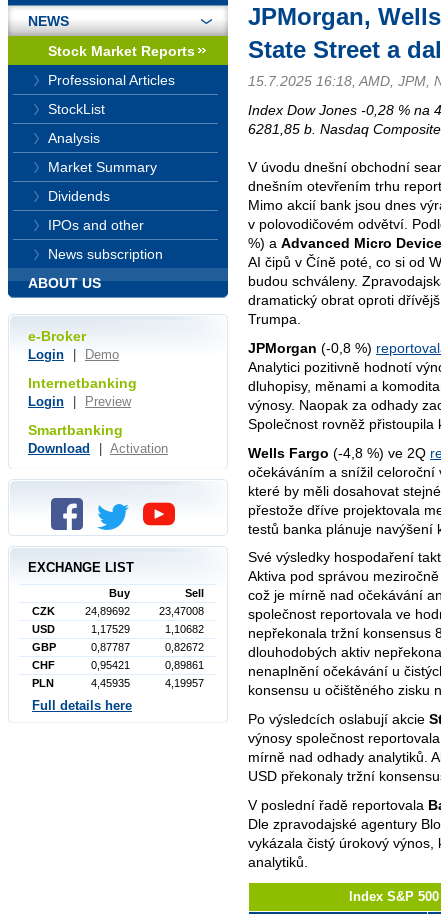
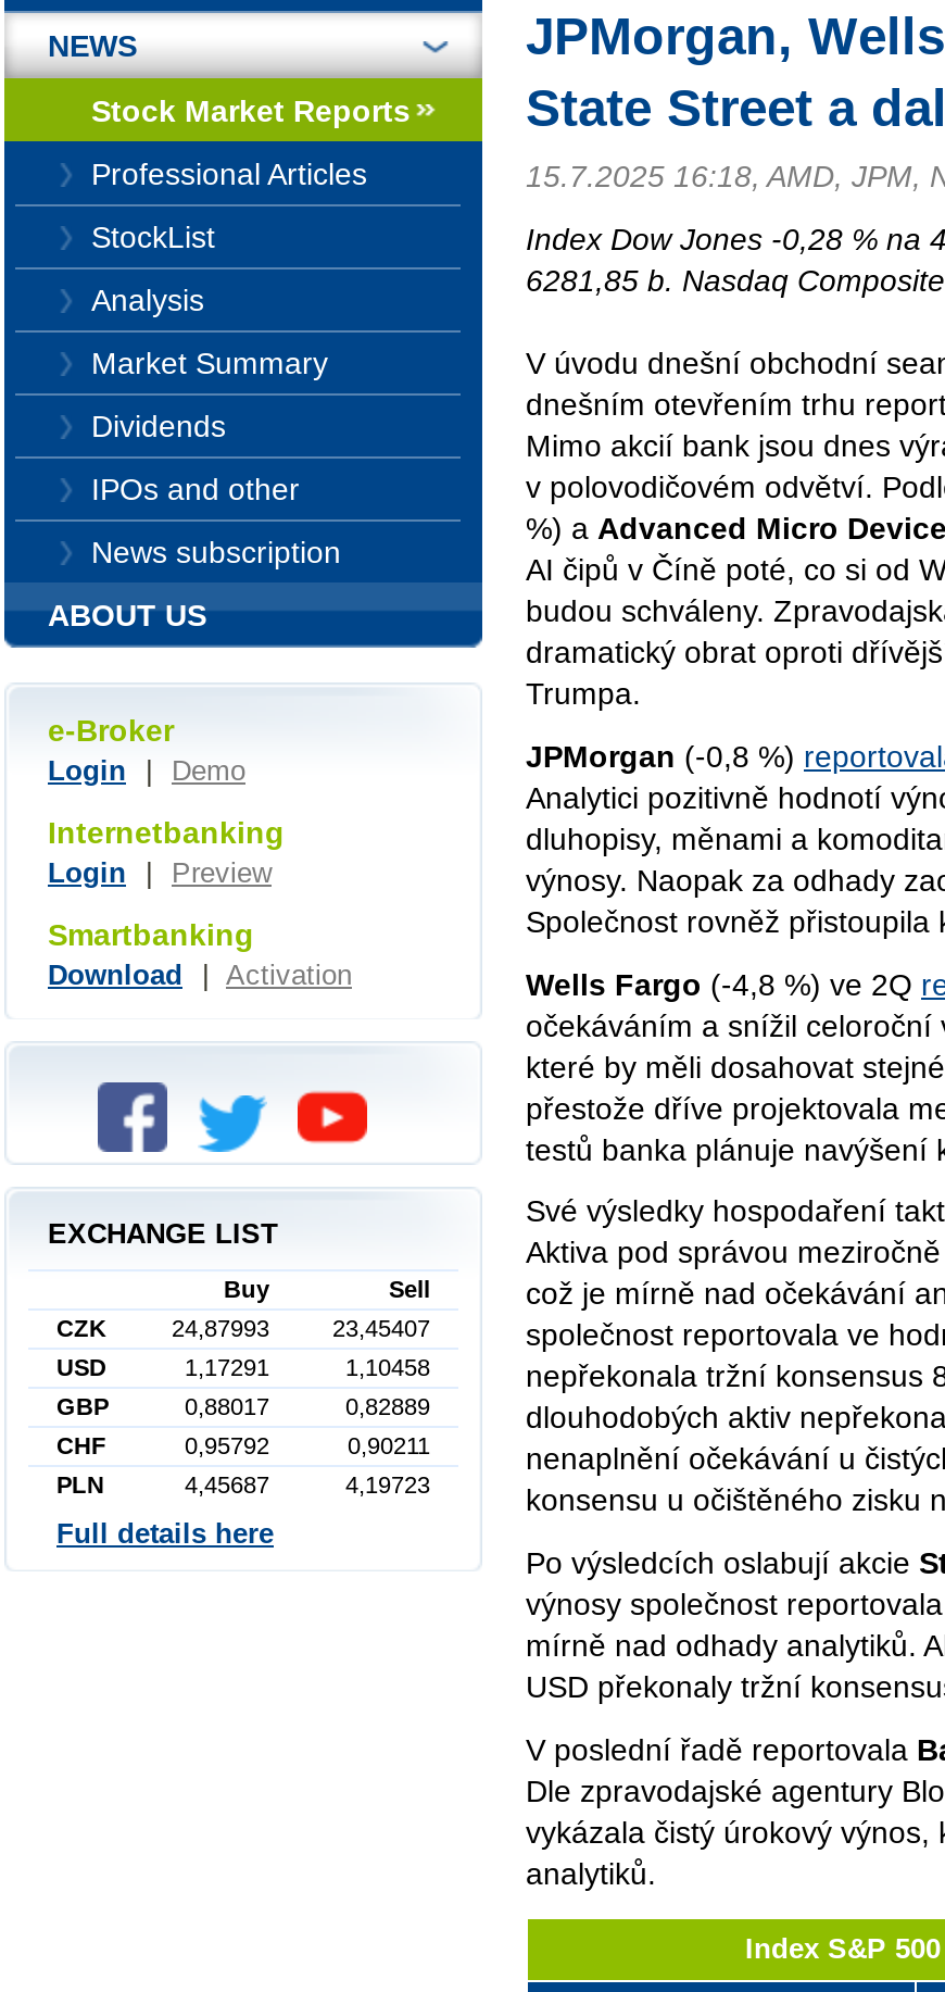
[85,604,130,616] 24,89692 -> [172,1314,269,1340] 24,87993
[159,604,204,616] 23,47008 -> [332,1314,430,1340] 23,45407
[91,622,130,634] 1,17529 -> [185,1353,269,1379] 1,17291
[165,622,204,634] 1,10682 -> [345,1353,430,1379] 1,10458
[91,640,130,652] 0,87787 -> [185,1392,269,1418] 0,88017
[165,640,204,652] 0,82672 -> [345,1392,430,1418] 0,82889
[91,658,130,670] 0,95421 -> [185,1431,269,1457] 0,95792
[165,658,204,670] 0,89861 -> [348,1431,430,1457] 0,90211
[91,676,130,688] 4,45935 -> [185,1470,269,1496] 4,45687
[165,676,204,688] 4,19957 -> [345,1470,430,1496] 4,19723

